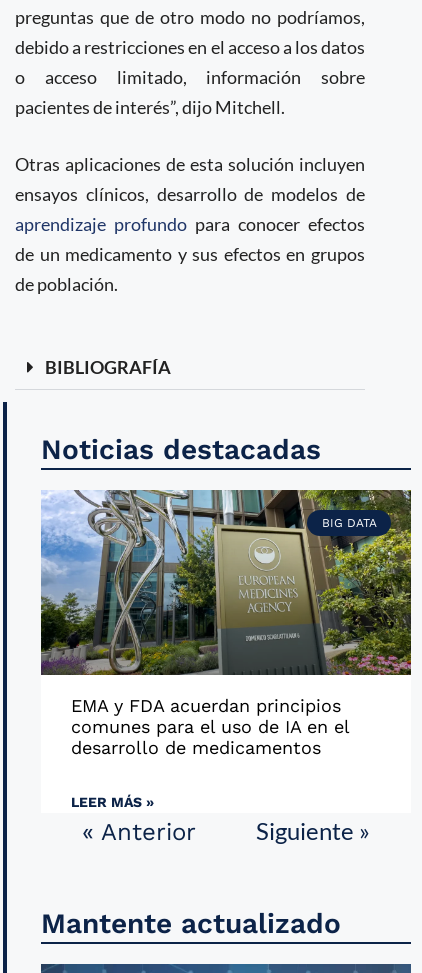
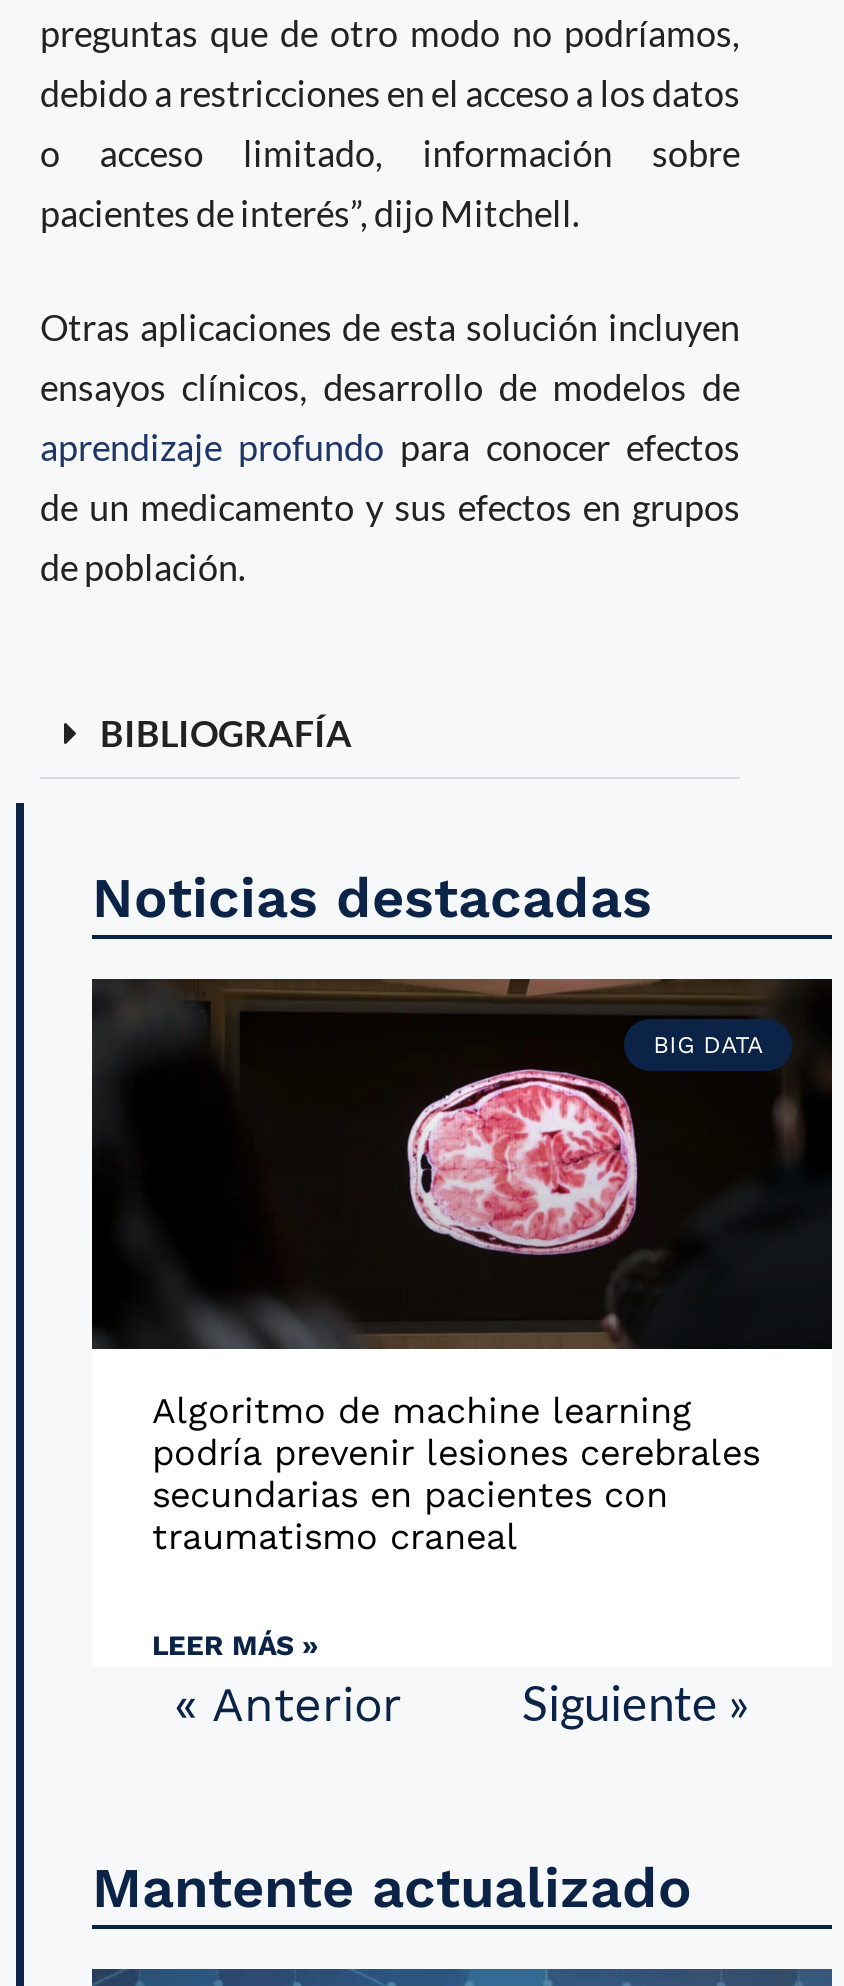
[40,489,412,758] [image] | EMA y FDA acuerdan principios | comunes para el uso de IA en el | desarrollo de medicamentos -> [90,976,834,1556] [image] | Algoritmo de machine learning | podría prevenir lesiones cerebrales | secundarias en pacientes con | traumatismo craneal

